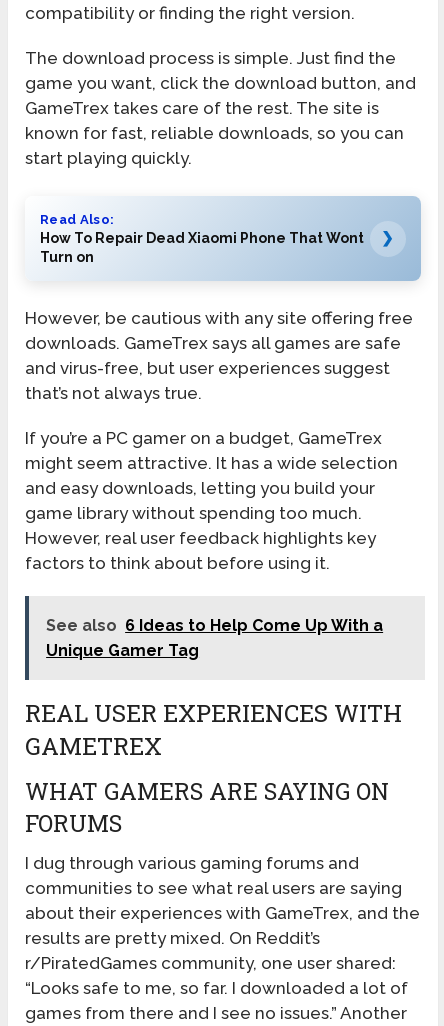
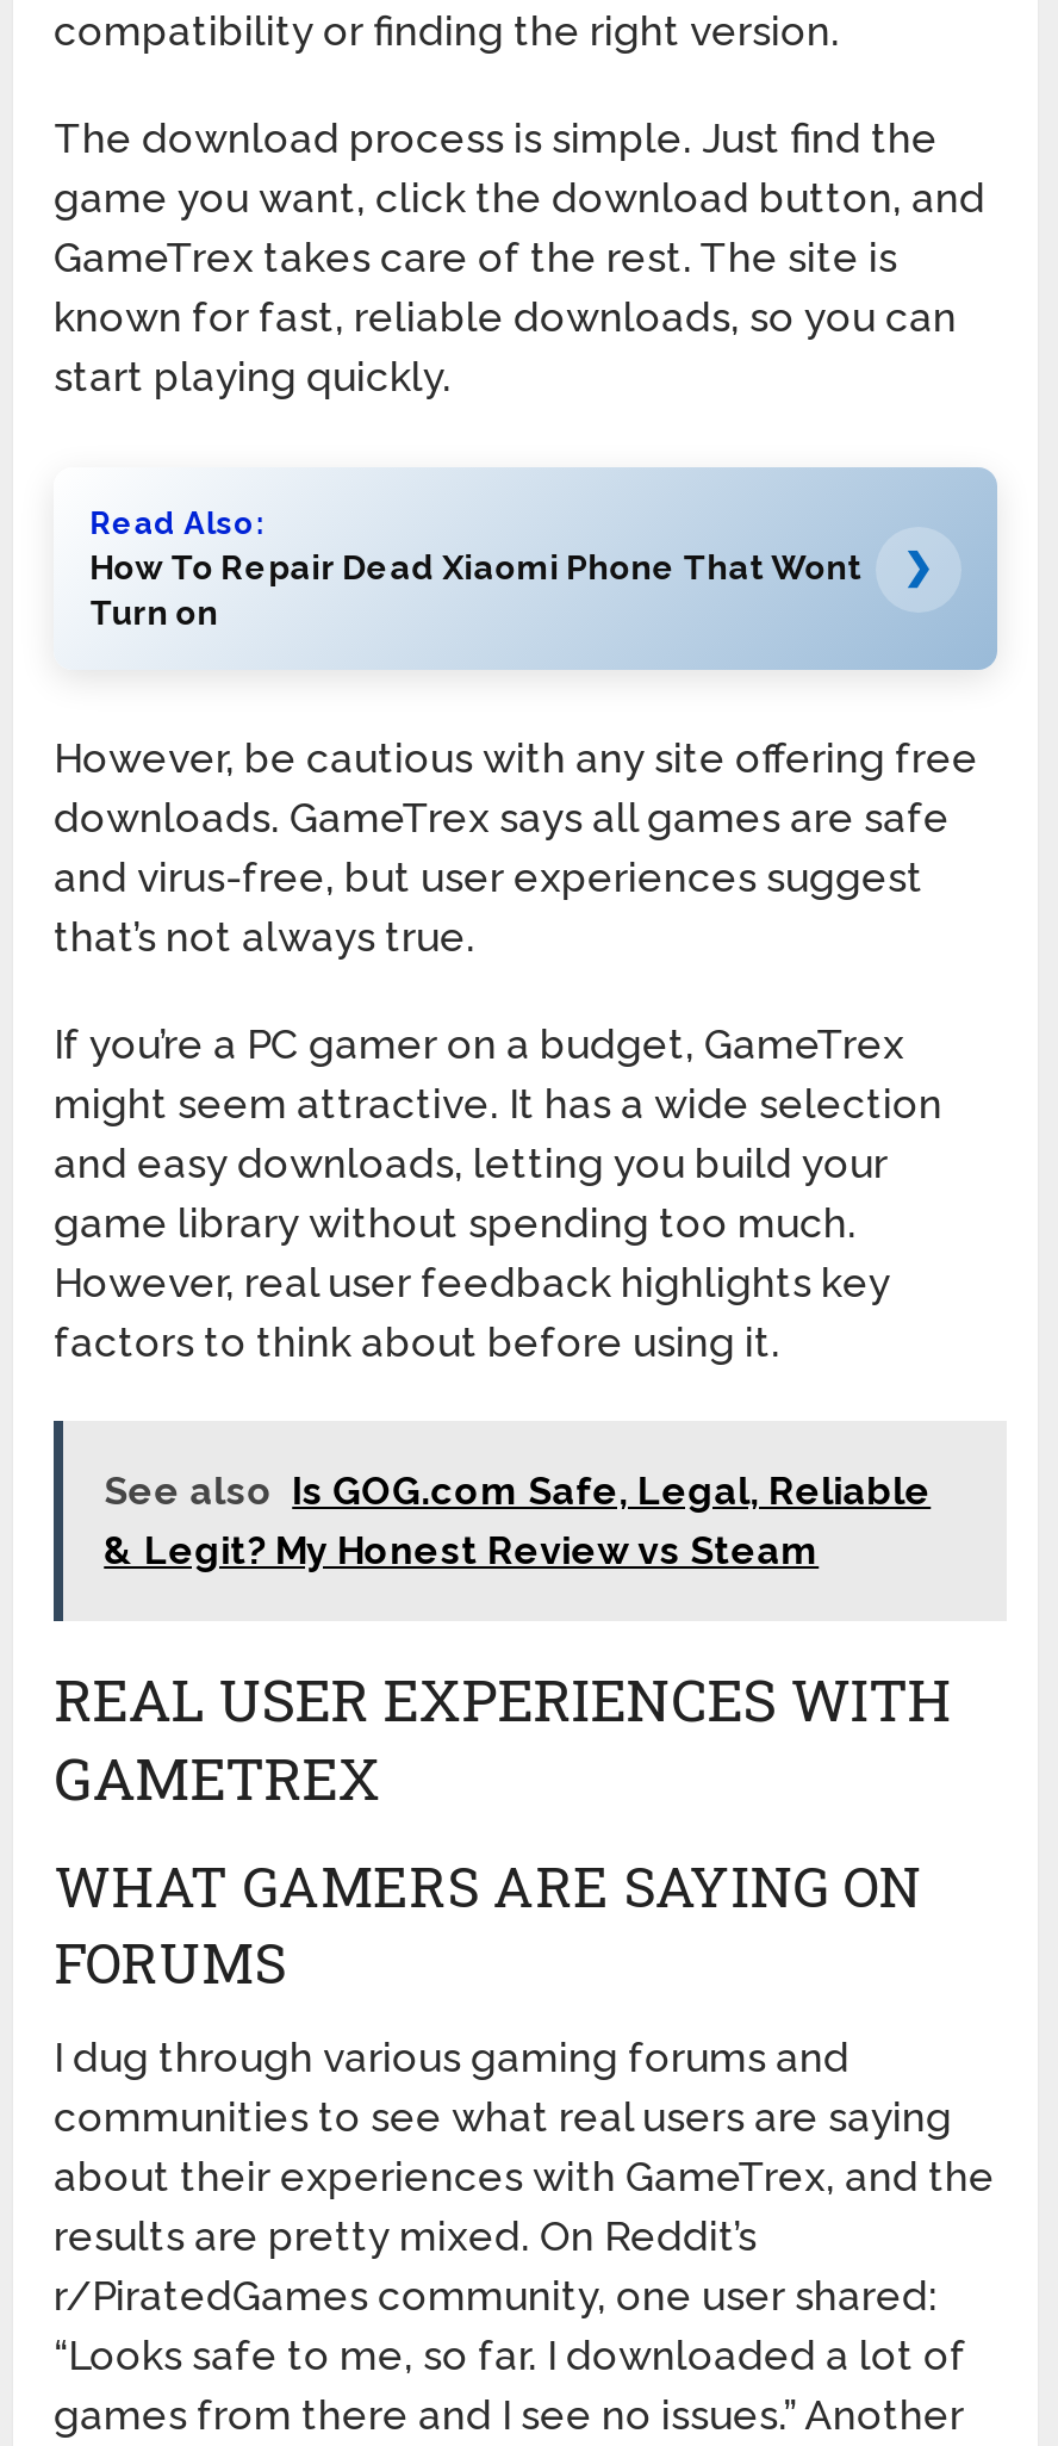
[46,616,383,660] See also 6 Ideas to Help Come Up With a | Unique Gamer Tag -> [104,1469,931,1574] See also Is GOG.com Safe, Legal, Reliable | & Legit? My Honest Review vs Steam

